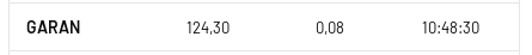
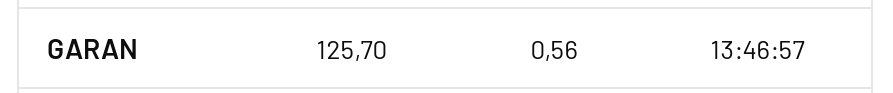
[187,17,230,36] 124,30 -> [317,32,387,64] 125,70
[315,17,344,36] 0,08 -> [531,32,579,64] 0,56
[422,17,480,36] 10:48:30 -> [711,32,805,64] 13:46:57

